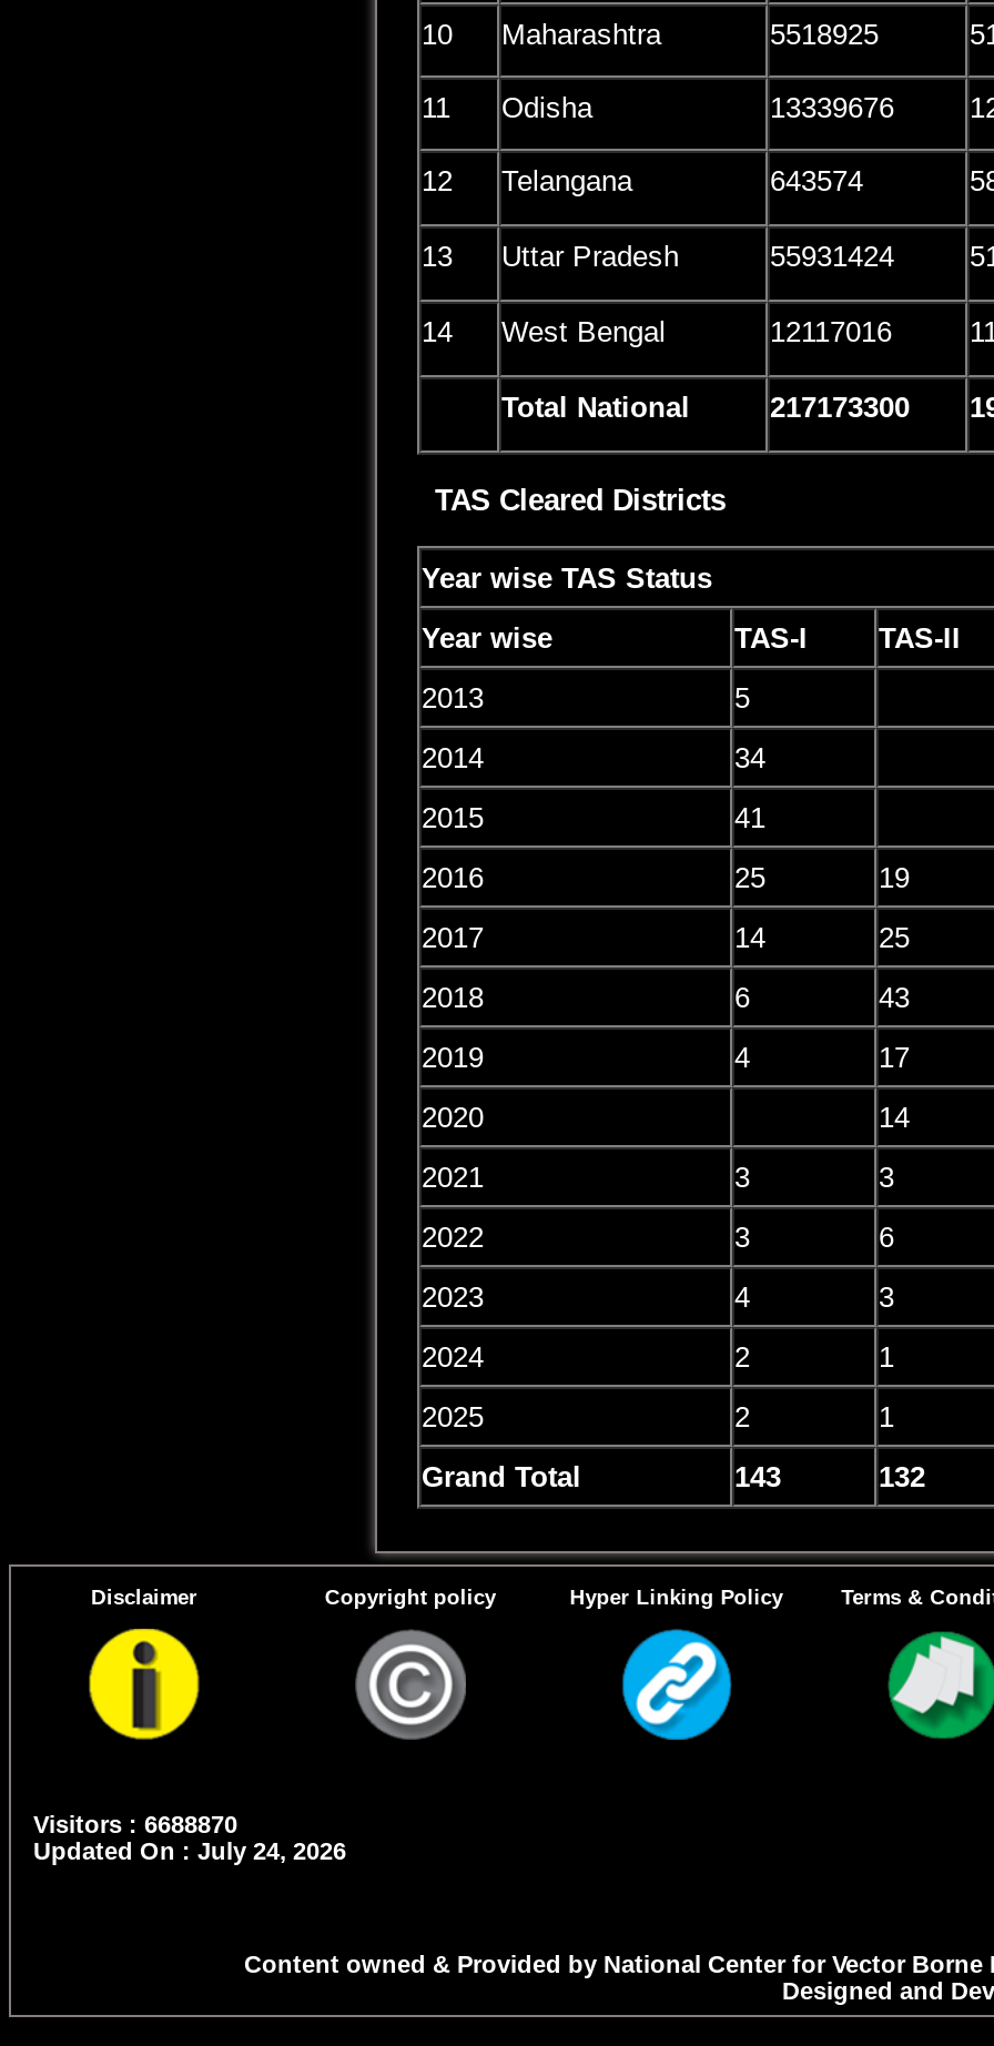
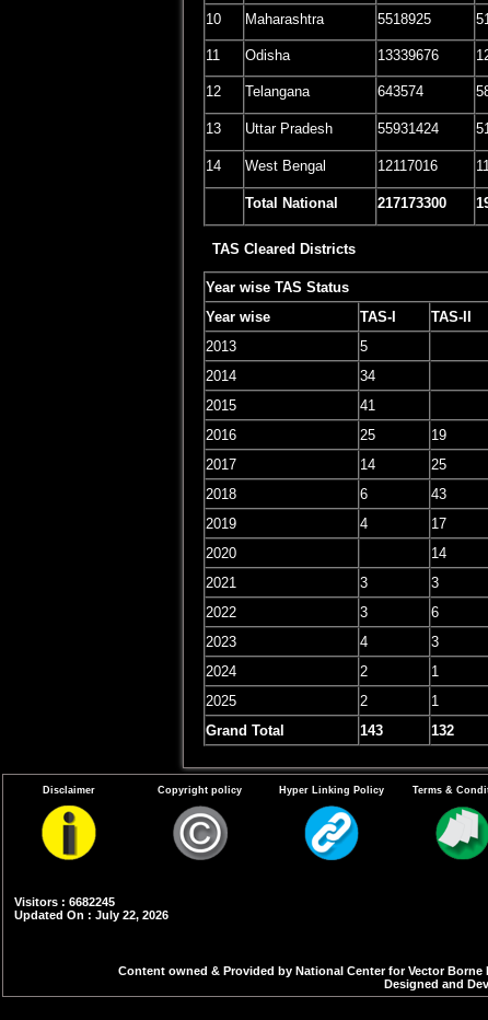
[33,1810,237,1836] Visitors : 6688870 -> [14,895,115,908] Visitors : 6682245
[33,1836,346,1863] Updated On : July 24, 2026 -> [14,908,169,921] Updated On : July 22, 2026

